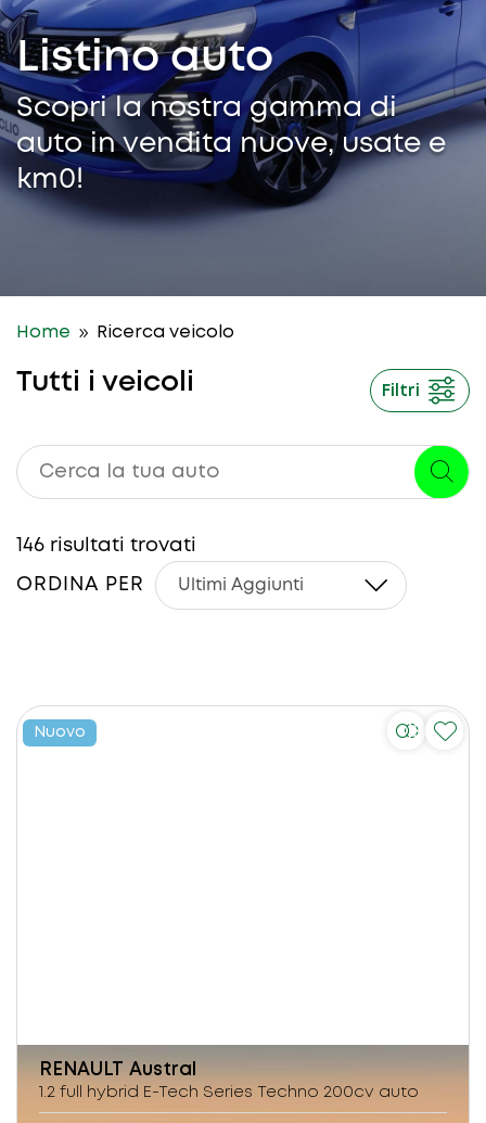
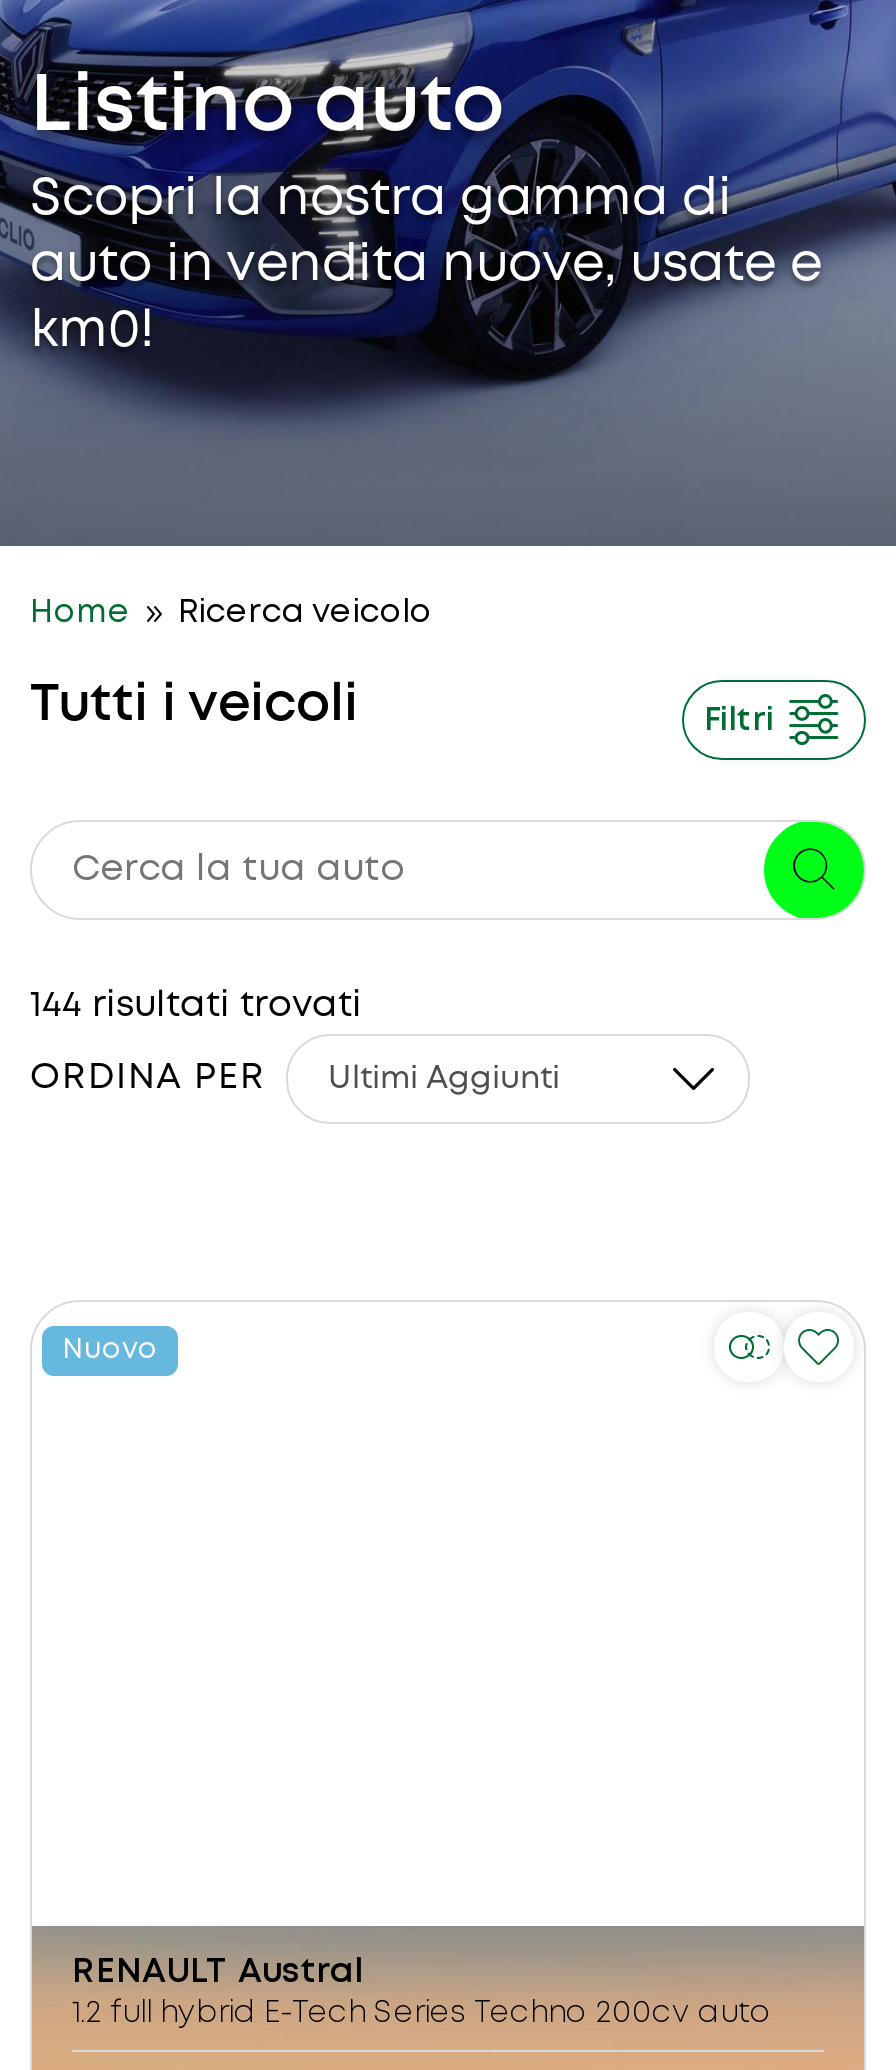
[16,537,196,554] 146 risultati trovati -> [30,990,362,1022] 144 risultati trovati

